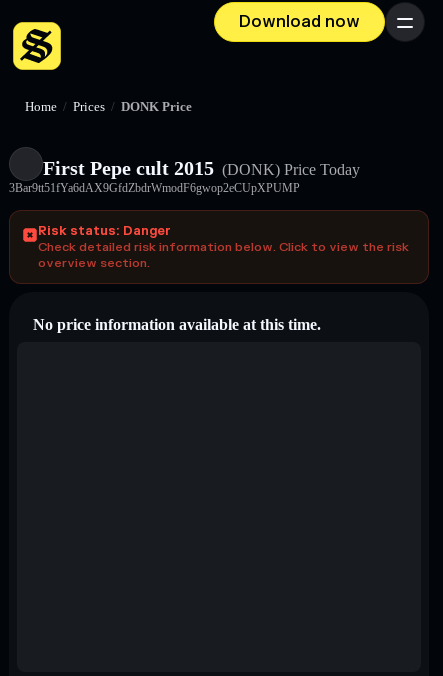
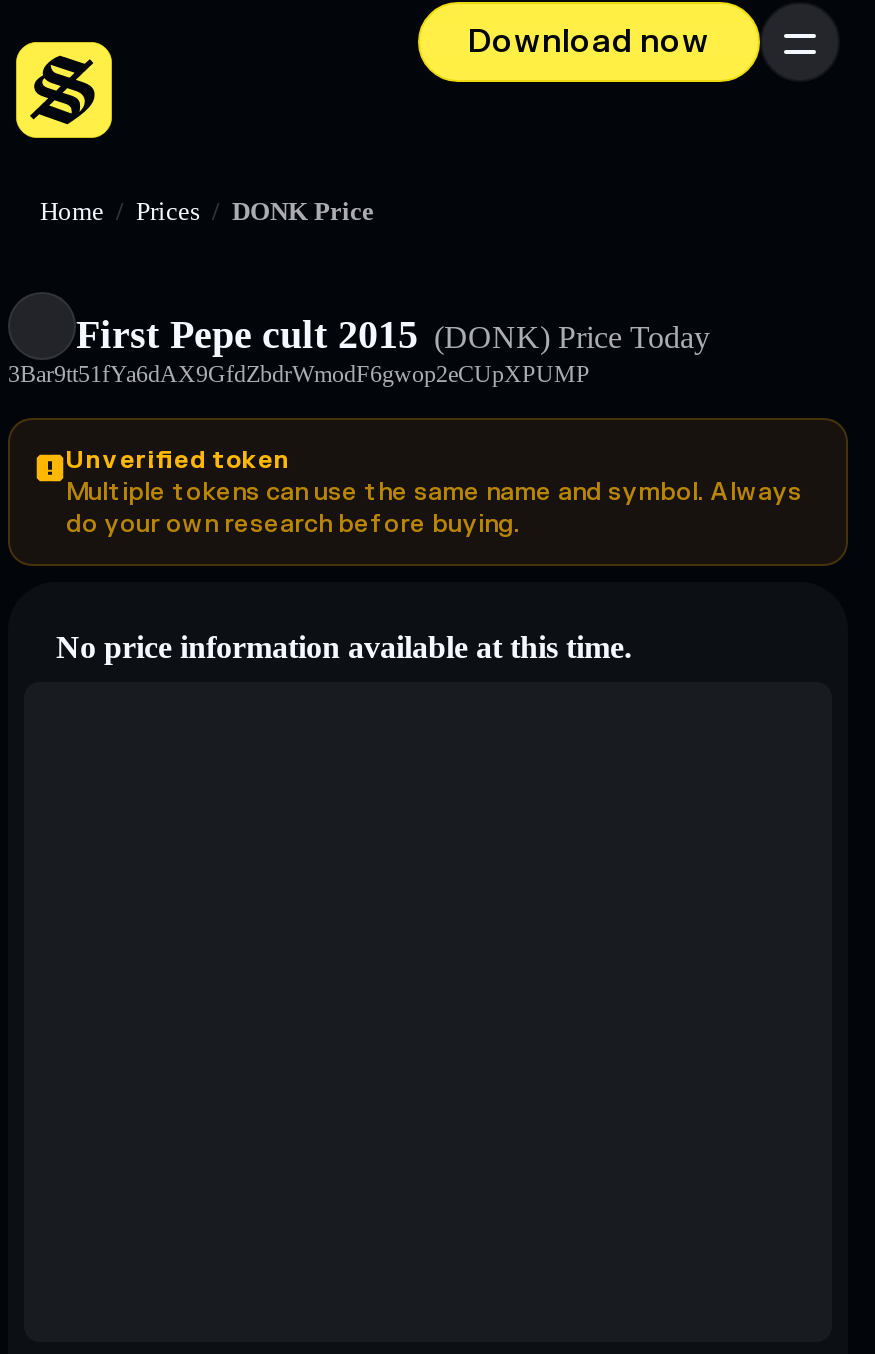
[38,223,409,271] Risk status: Danger | Check detailed risk information below. Click to view the risk | overview section. -> [66,444,802,540] Unverified token | Multiple tokens can use the same name and symbol. Always | do your own research before buying.

